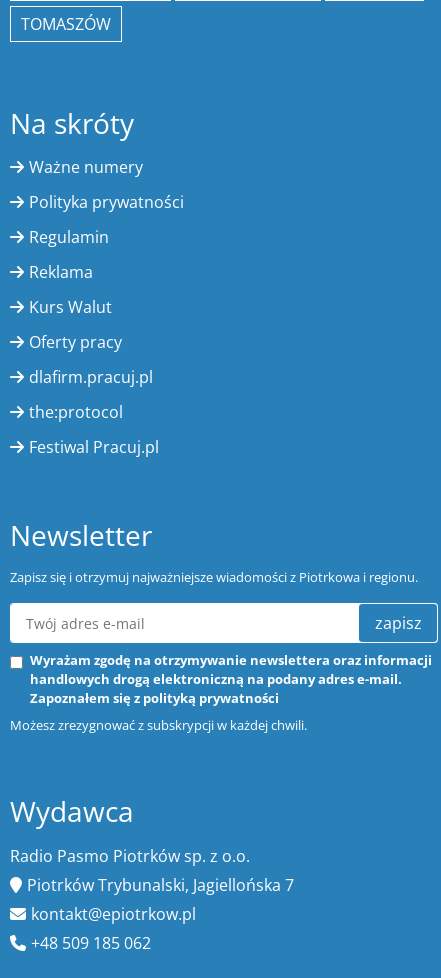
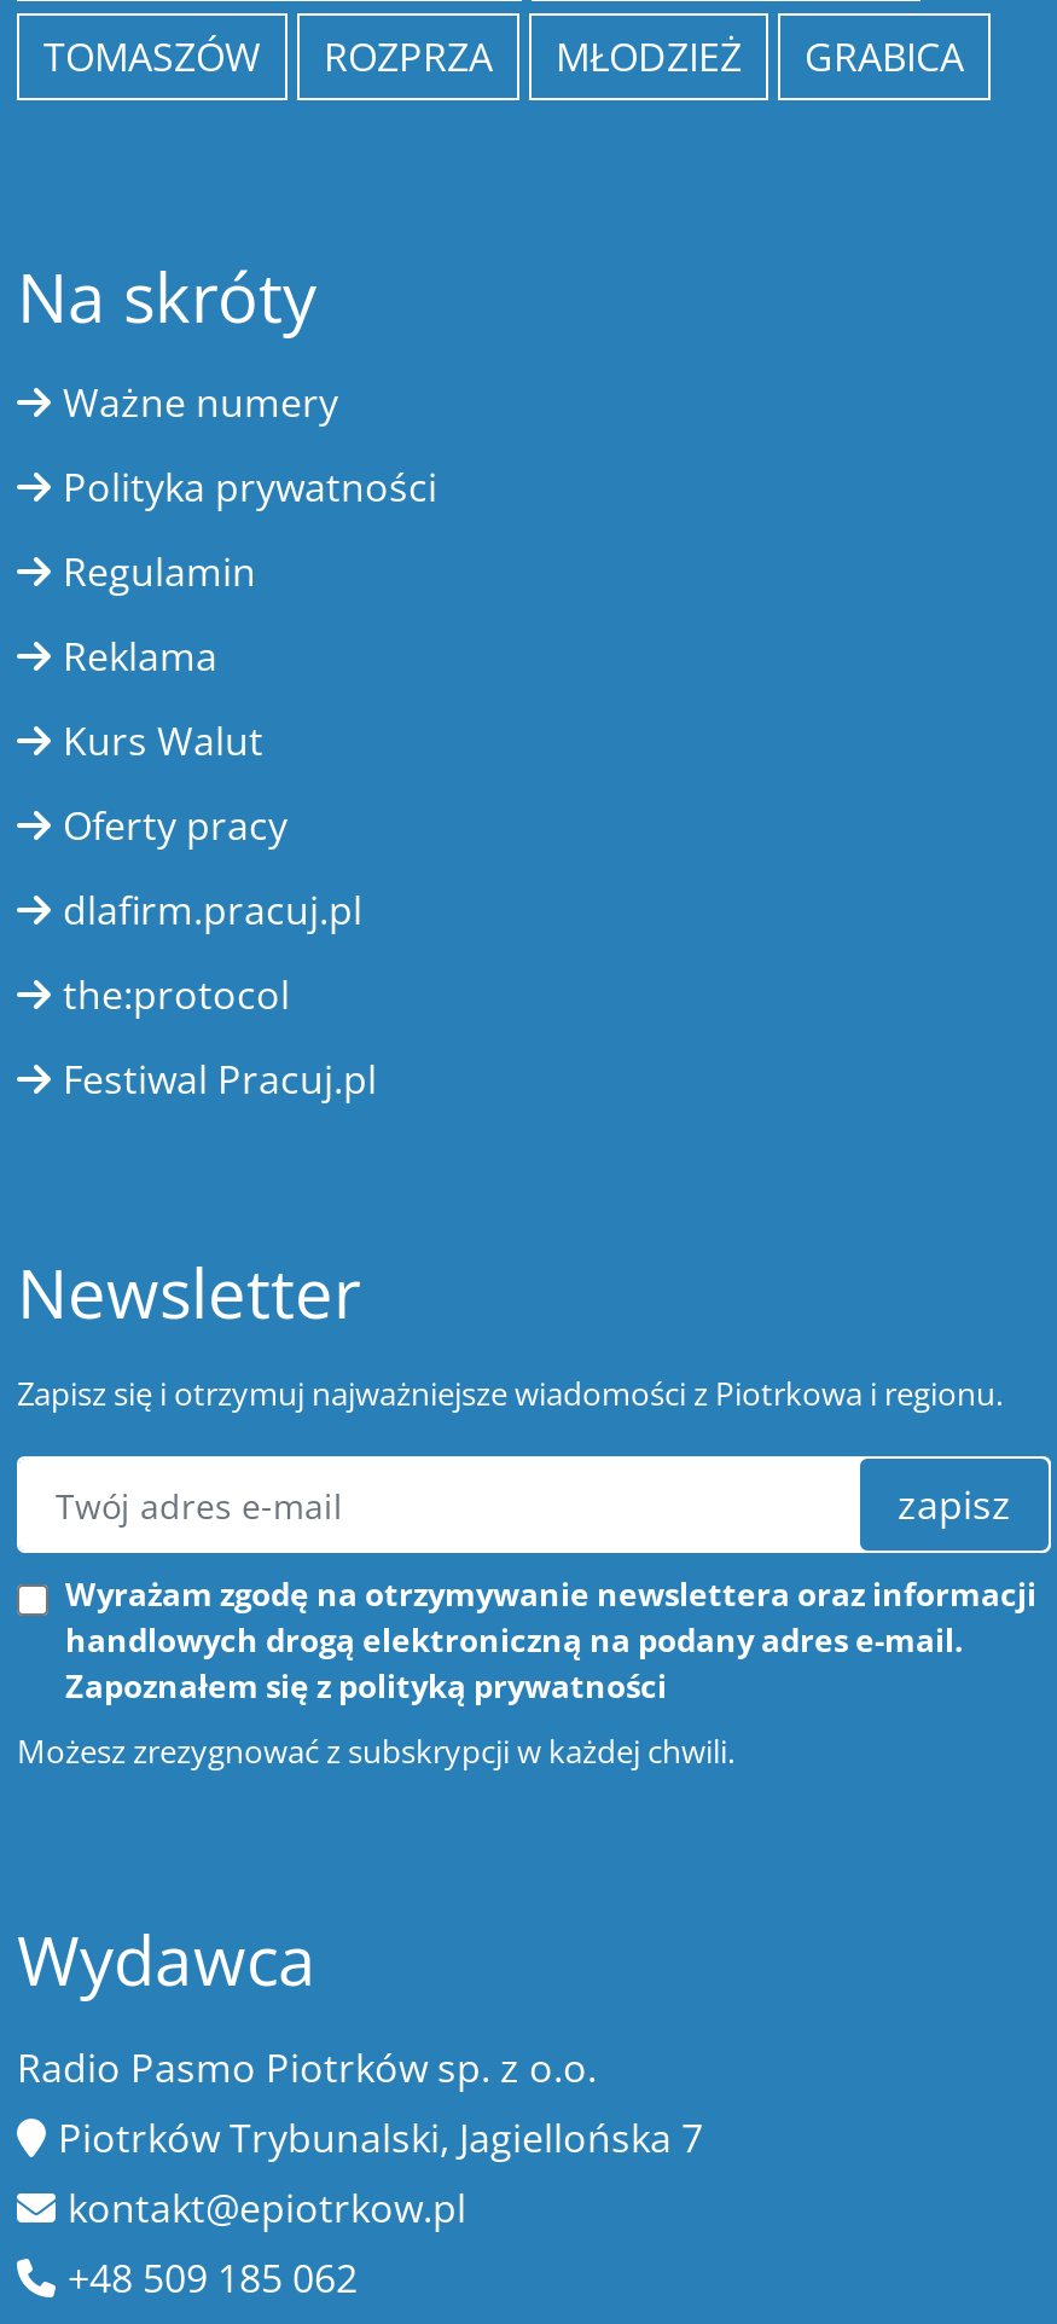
none -> [324,32,964,85] ROZPRZA | MŁODZIEŻ | GRABICA

